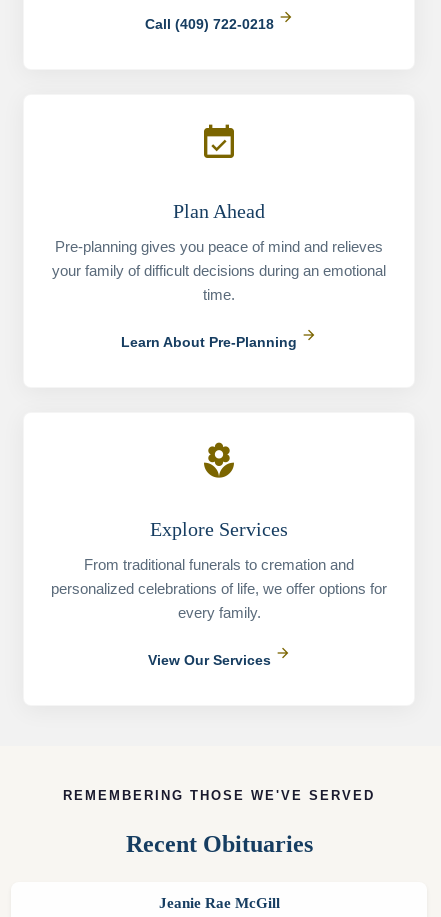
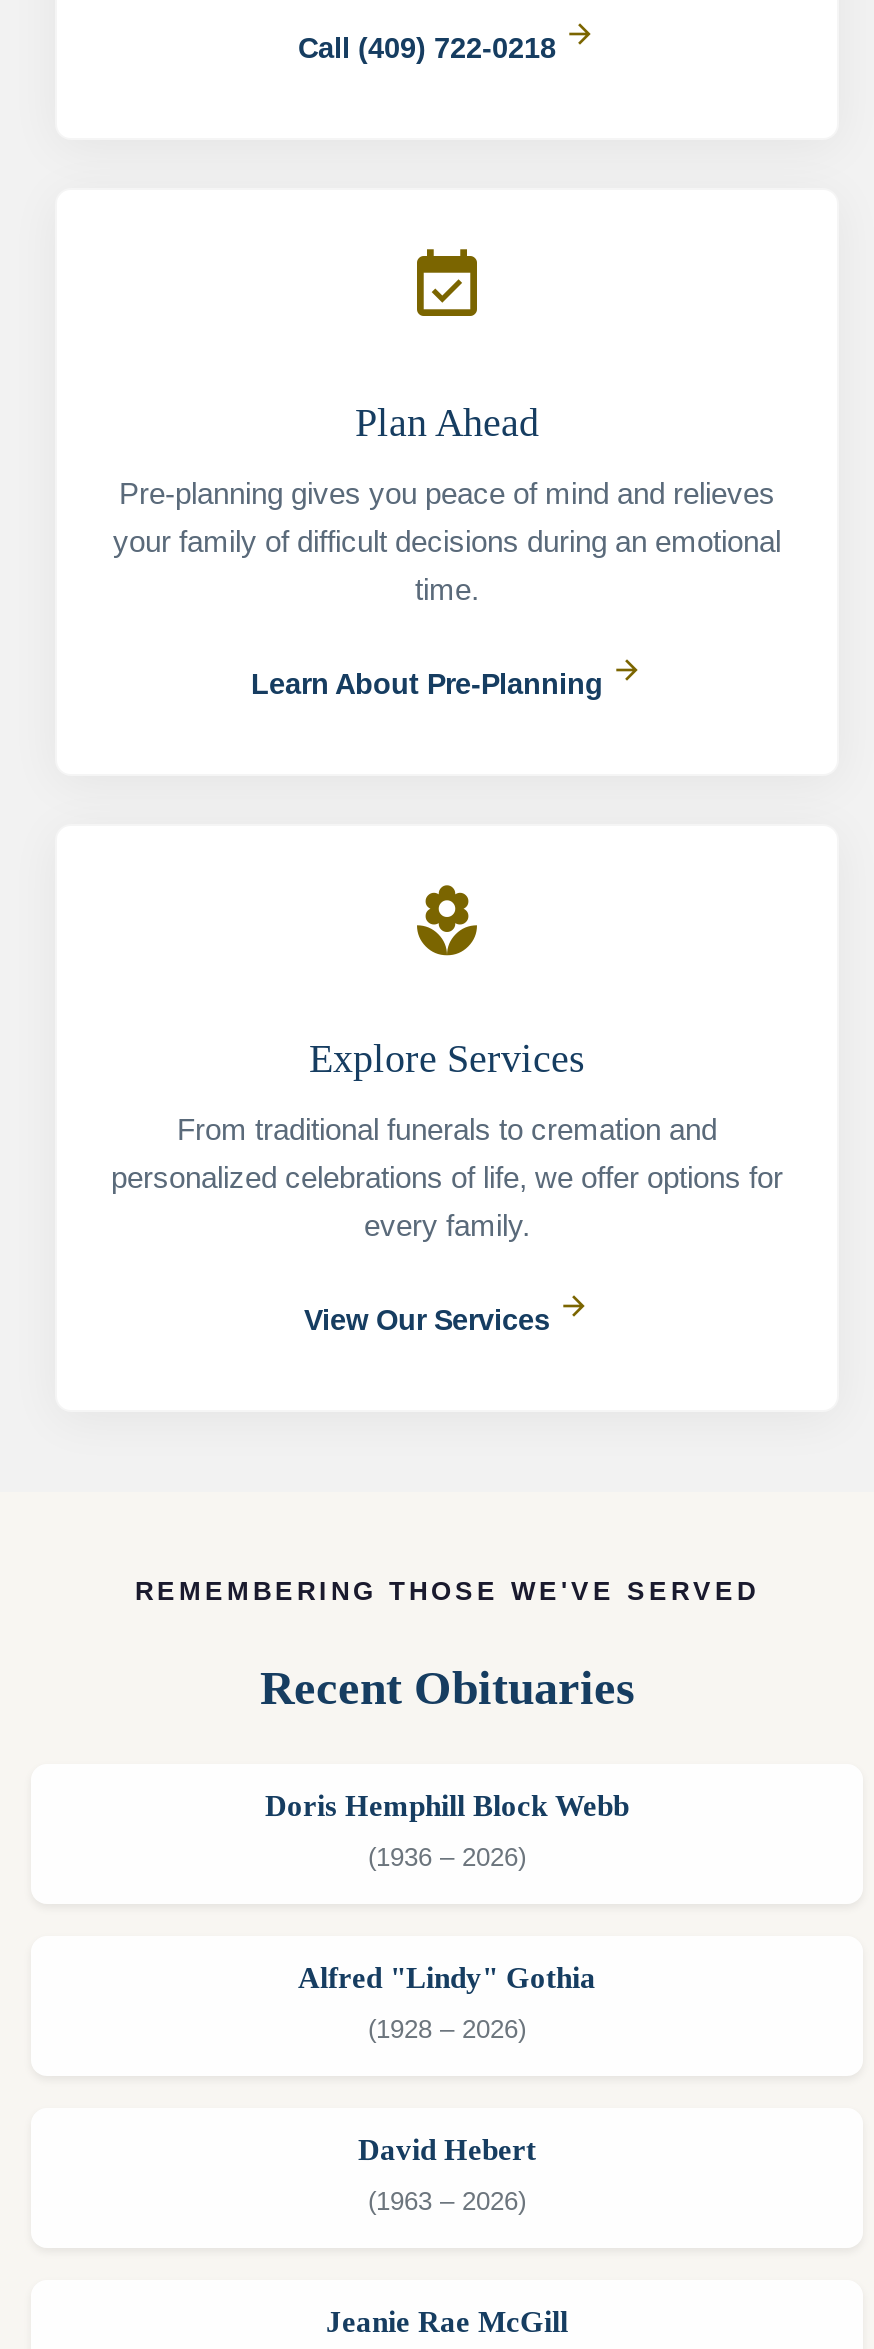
none -> [265,1788,629,1872] Doris Hemphill Block Webb | (1936 – 2026)
none -> [298,1960,596,2044] Alfred "Lindy" Gothia | (1928 – 2026)
none -> [358,2132,536,2216] David Hebert | (1963 – 2026)

